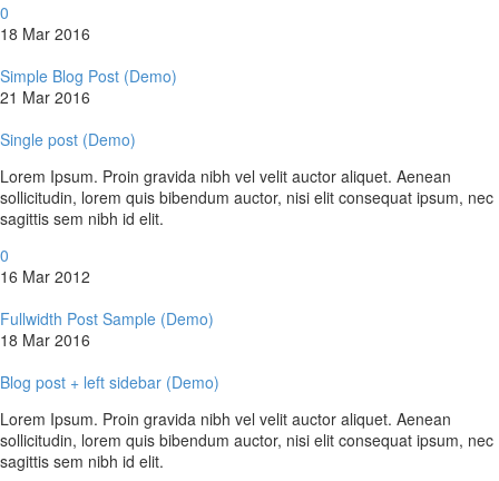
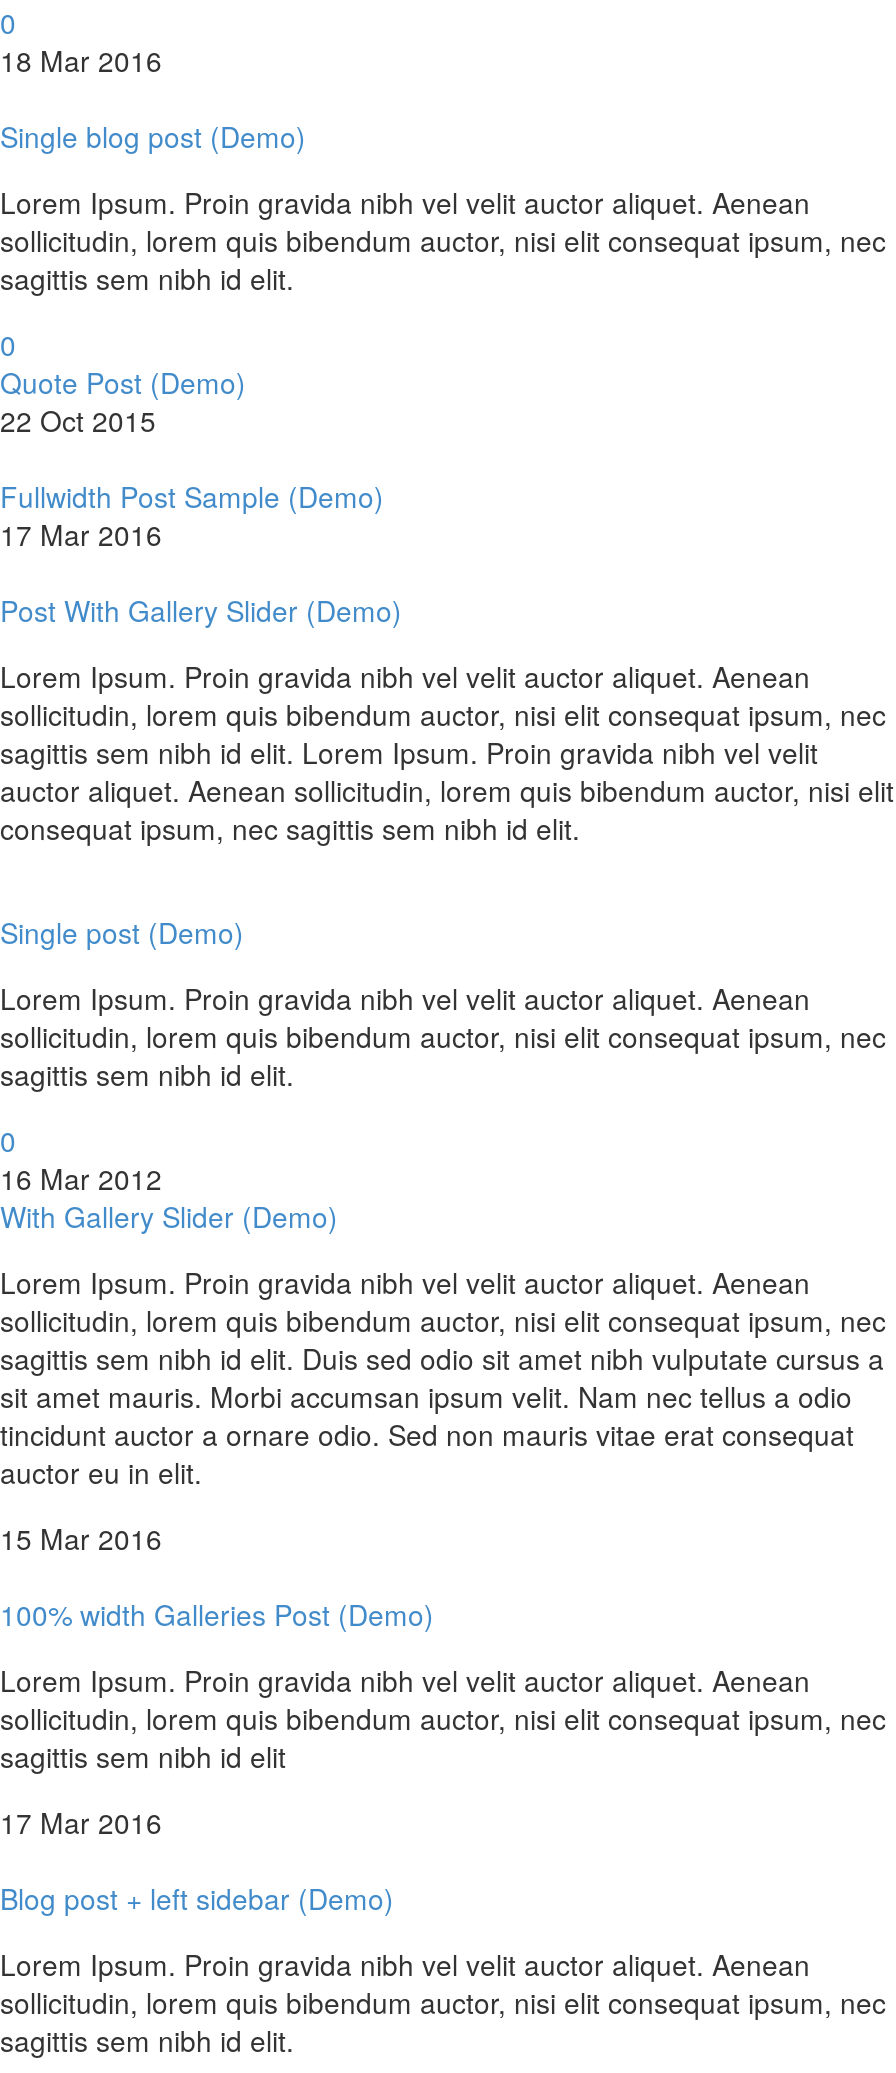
[0,65,177,108] Simple Blog Post (Demo) | 21 Mar 2016 -> [0,117,894,849] Single blog post (Demo) | Lorem Ipsum. Proin gravida nibh vel velit auctor aliquet. Aenean | sollicitudin, lorem quis bibendum auctor, nisi elit consequat ipsum, nec | sagittis sem nibh id elit. | 0 | Quote Post (Demo) | 22 Oct 2015 | 17 Mar 2016 | Post With Gallery Slider (Demo) | Lorem Ipsum. Proin gravida nibh vel velit auctor aliquet. Aenean | sollicitudin, lorem quis bibendum auctor, nisi elit consequat ipsum, nec | sagittis sem nibh id elit. Lorem Ipsum. Proin gravida nibh vel velit | auctor aliquet. Aenean sollicitudin, lorem quis bibendum auctor, nisi elit | consequat ipsum, nec sagittis sem nibh id elit.
moved [0,308,214,330] -> [0,477,384,517]: Fullwidth Post Sample (Demo)
[0,329,90,351] 18 Mar 2016 -> [0,1197,886,1843] With Gallery Slider (Demo) | Lorem Ipsum. Proin gravida nibh vel velit auctor aliquet. Aenean | sollicitudin, lorem quis bibendum auctor, nisi elit consequat ipsum, nec | sagittis sem nibh id elit. Duis sed odio sit amet nibh vulputate cursus a | sit amet mauris. Morbi accumsan ipsum velit. Nam nec tellus a odio | tincidunt auctor a ornare odio. Sed non mauris vitae erat consequat | auctor eu in elit. | 15 Mar 2016 | 100% width Galleries Post (Demo) | Lorem Ipsum. Proin gravida nibh vel velit auctor aliquet. Aenean | sollicitudin, lorem quis bibendum auctor, nisi elit consequat ipsum, nec | sagittis sem nibh id elit | 17 Mar 2016

